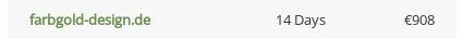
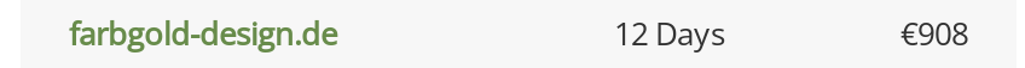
[275,10,325,29] 14 Days -> [614,12,725,55] 12 Days

